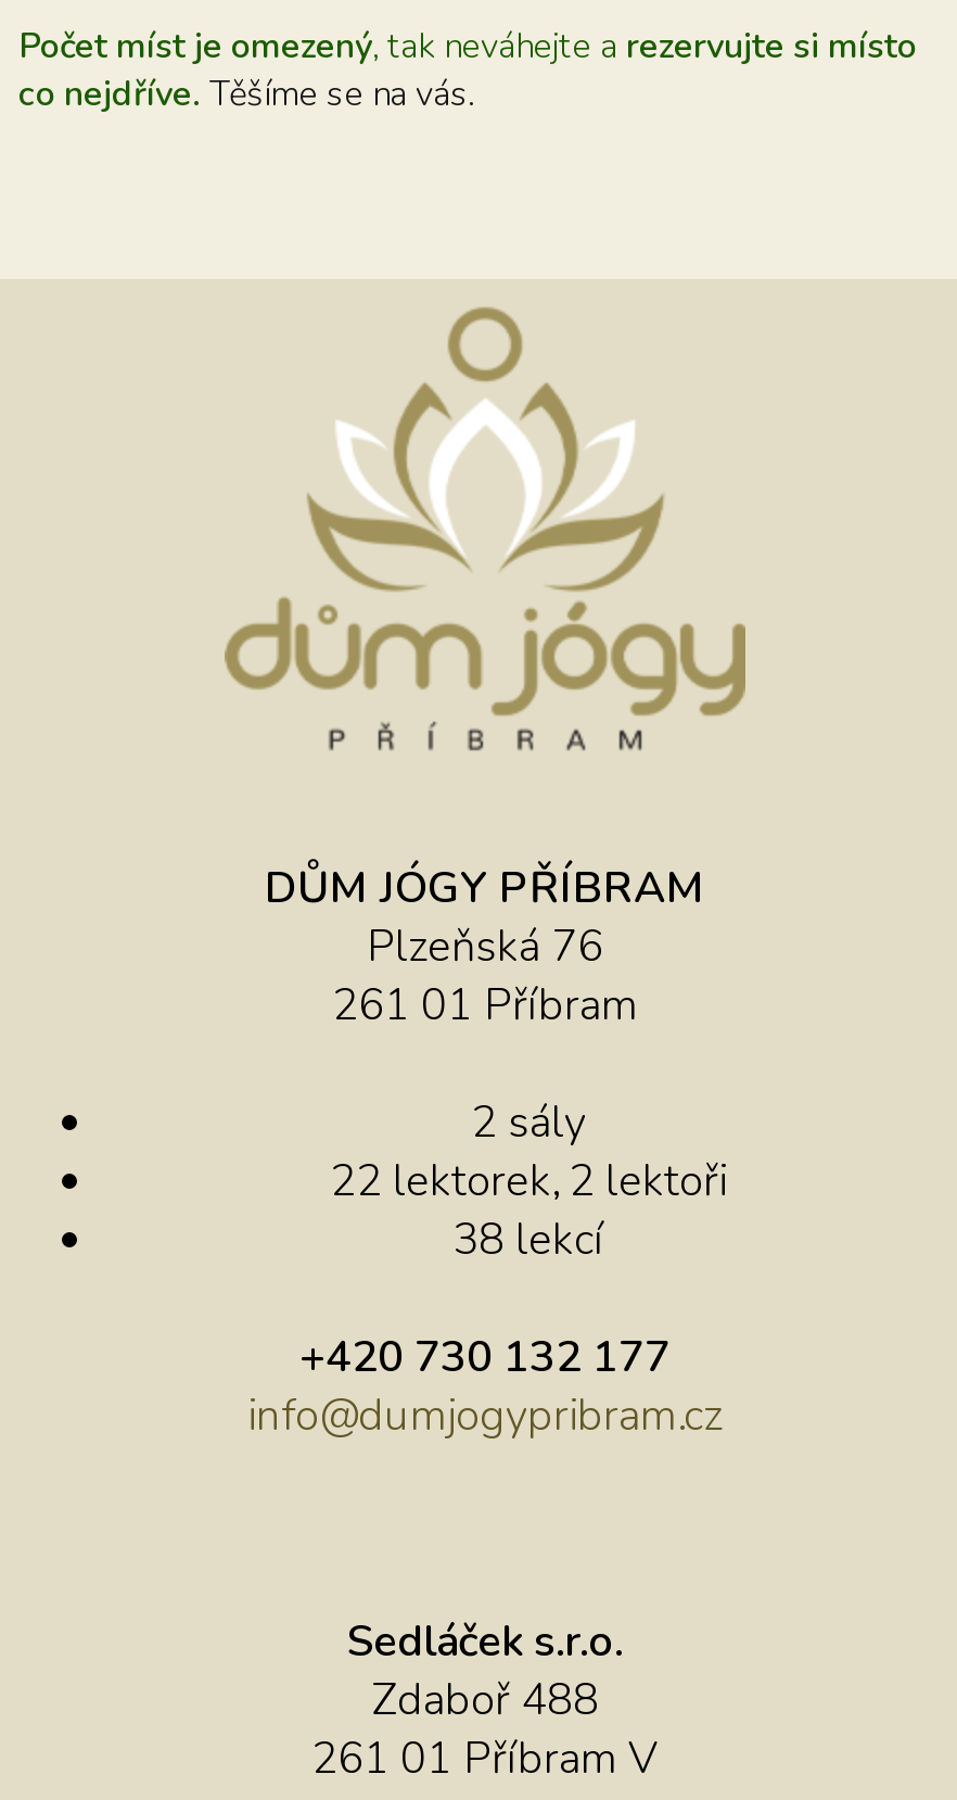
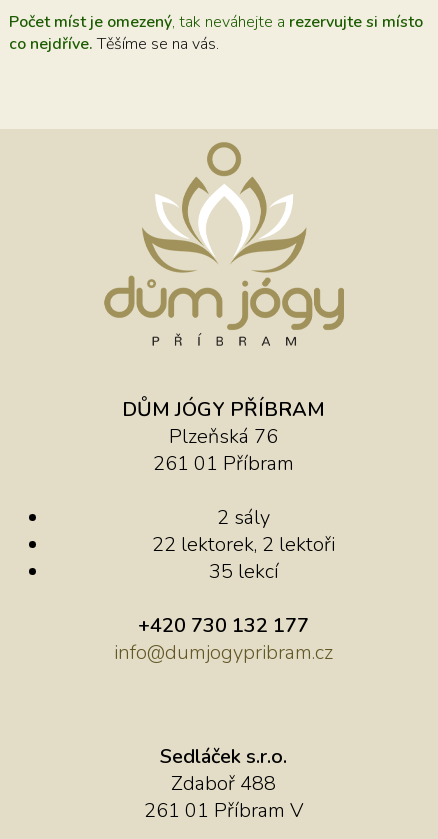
[452,1210,604,1268] 38 lekcí -> [209,558,279,585] 35 lekcí

